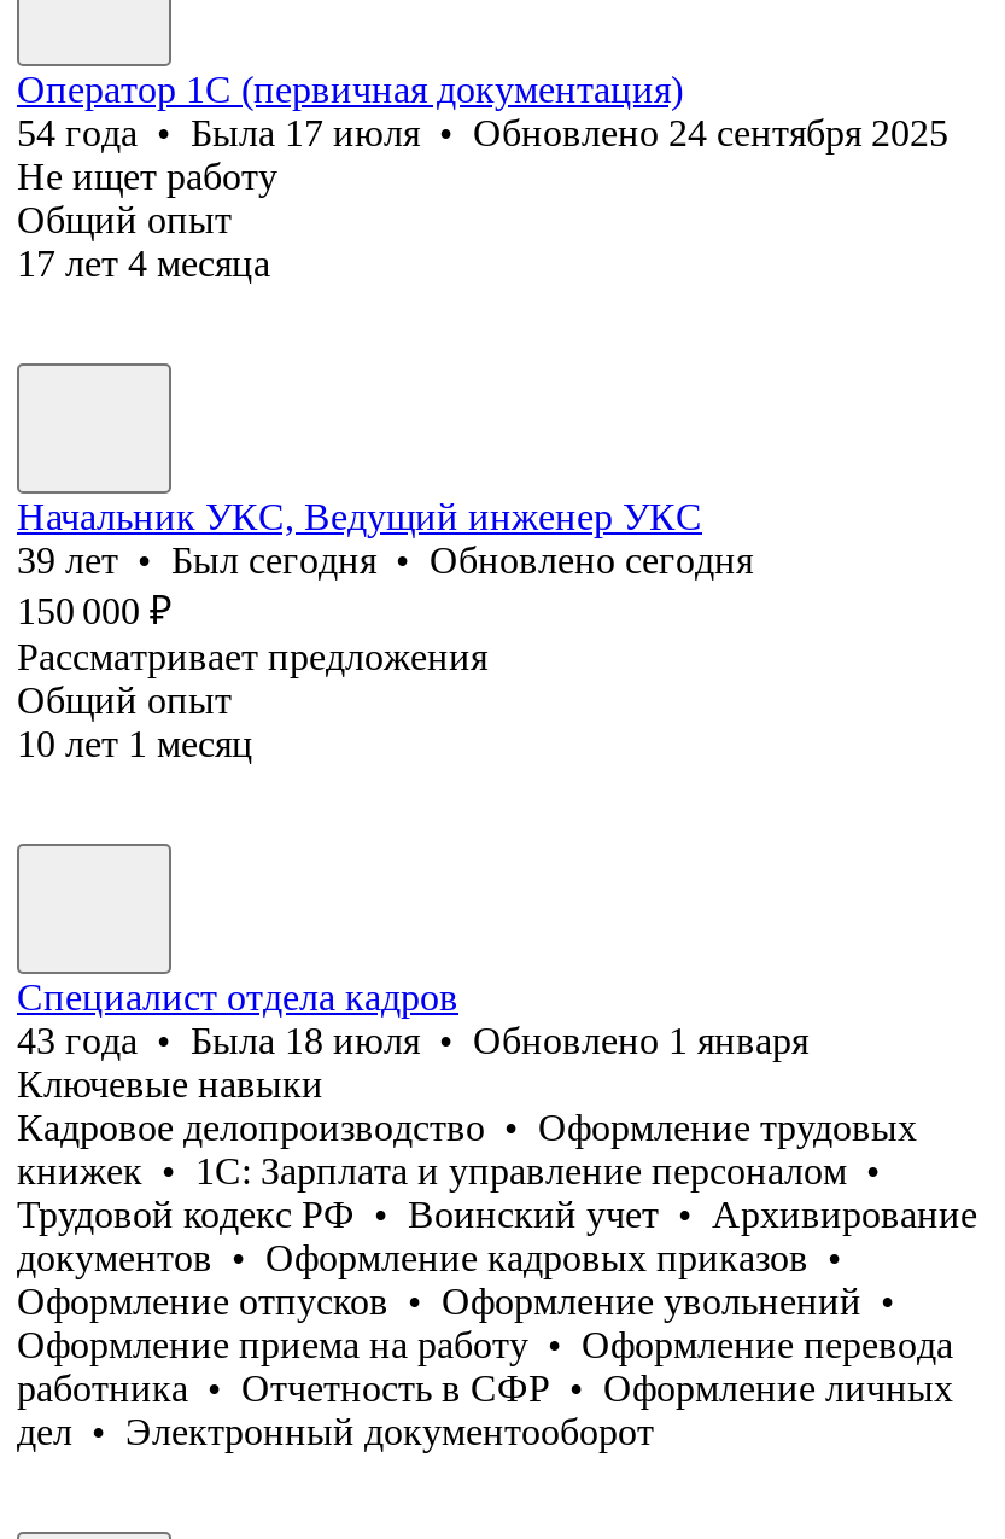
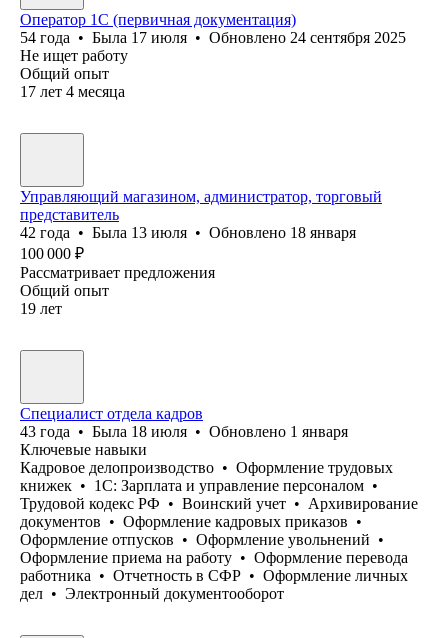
[17,496,753,631] Начальник УКС, Ведущий инженер УКС | 39 лет • Был сегодня • Обновлено сегодня | 150 000 ₽ -> [20,188,382,262] Управляющий магазином, администратор, торговый | представитель | 42 года • Была 13 июля • Обновлено 18 января | 100 000 ₽
[17,723,253,764] 10 лет 1 месяц -> [20,300,62,317] 19 лет

